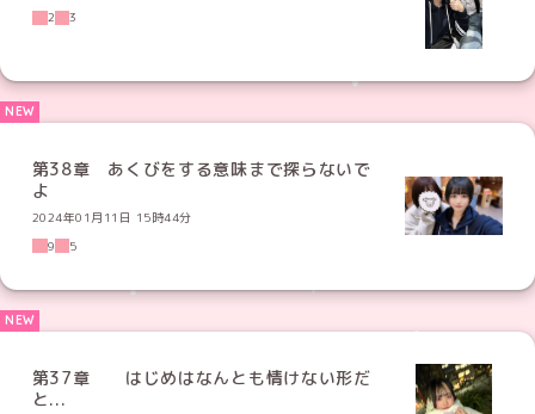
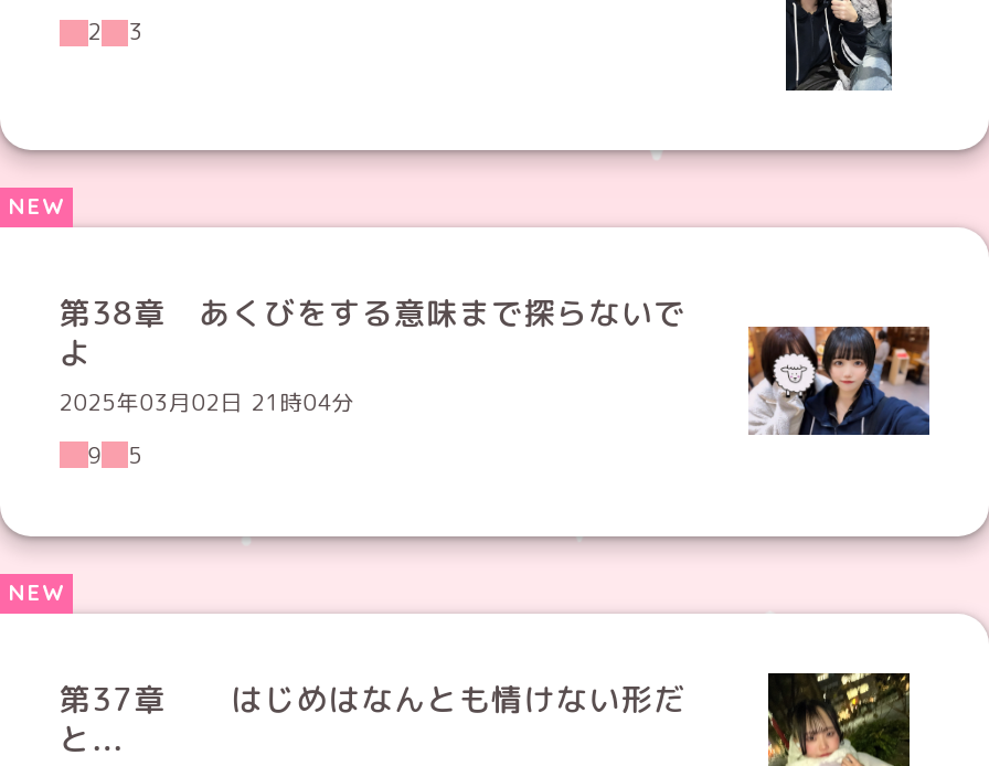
[32,209,192,225] 2024年01月11日 15時44分 -> [59,386,355,417] 2025年03月02日 21時04分

